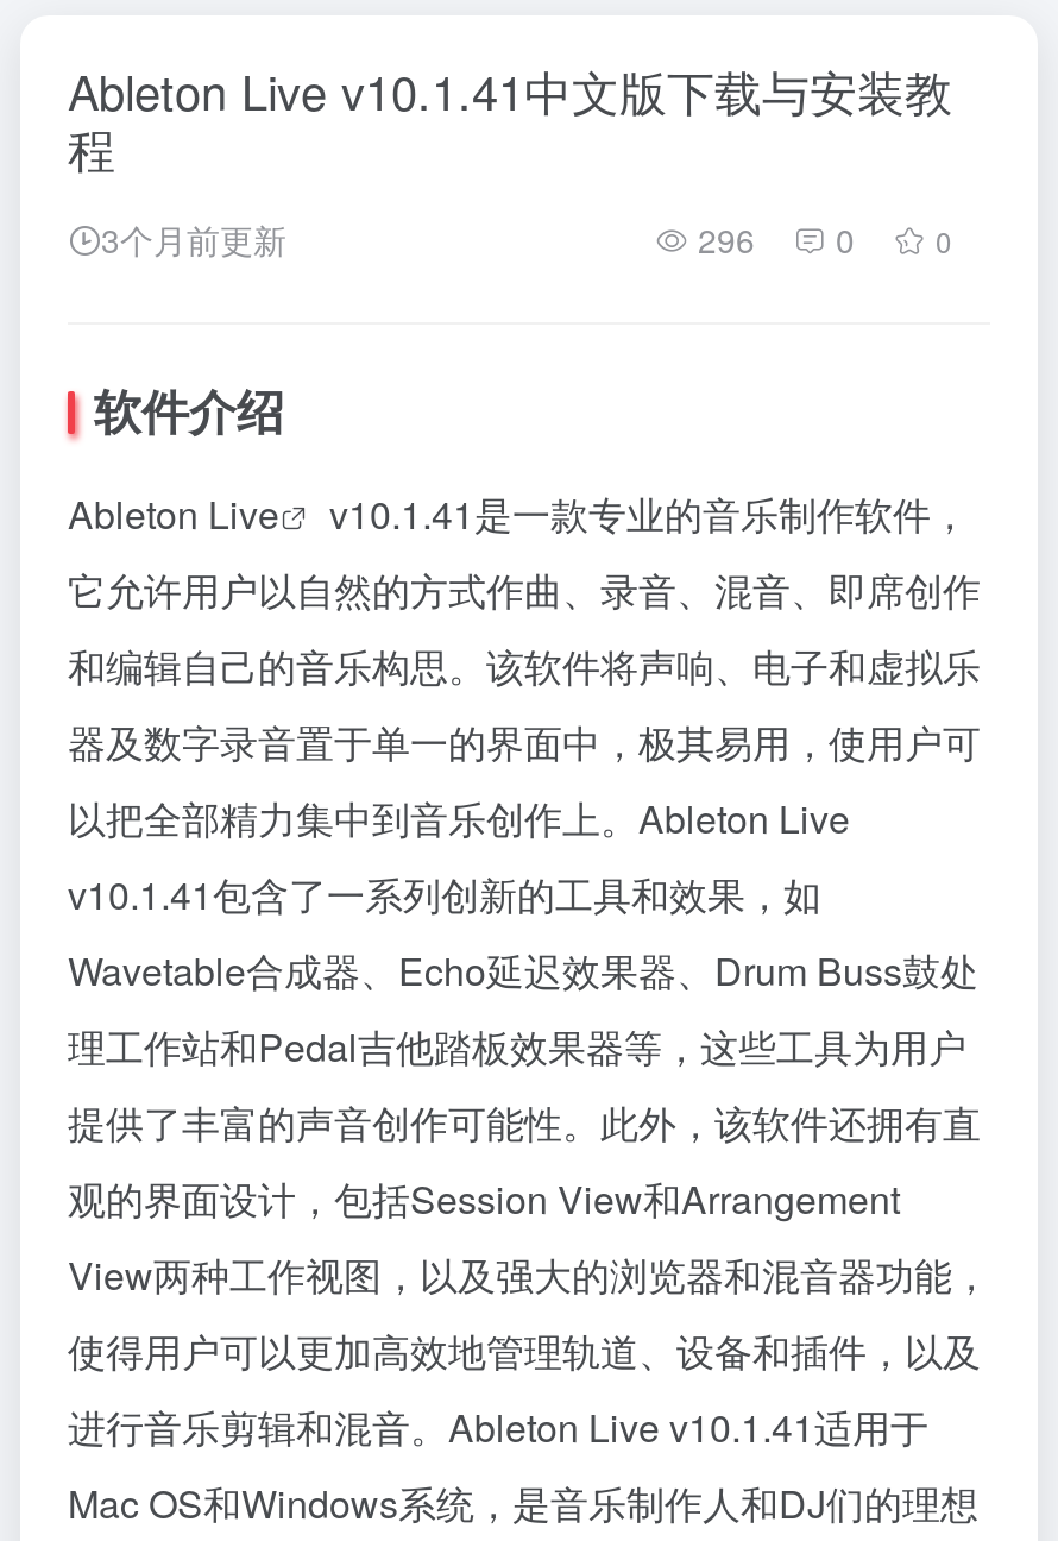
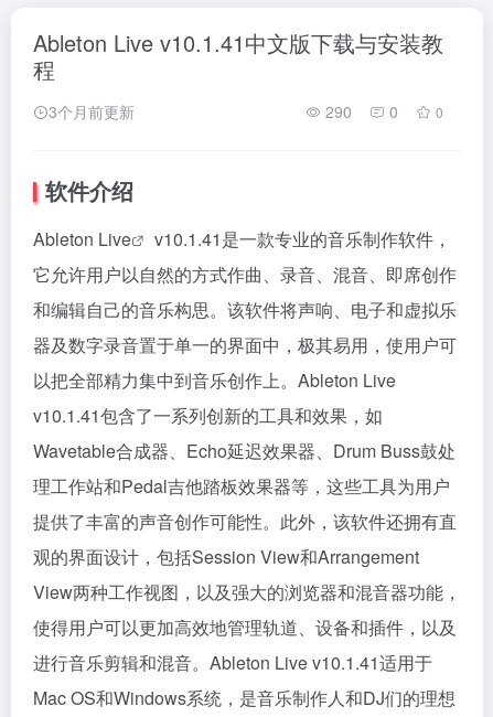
[688,215,952,263] 296 0 0 -> [321,100,443,122] 290 0 0

